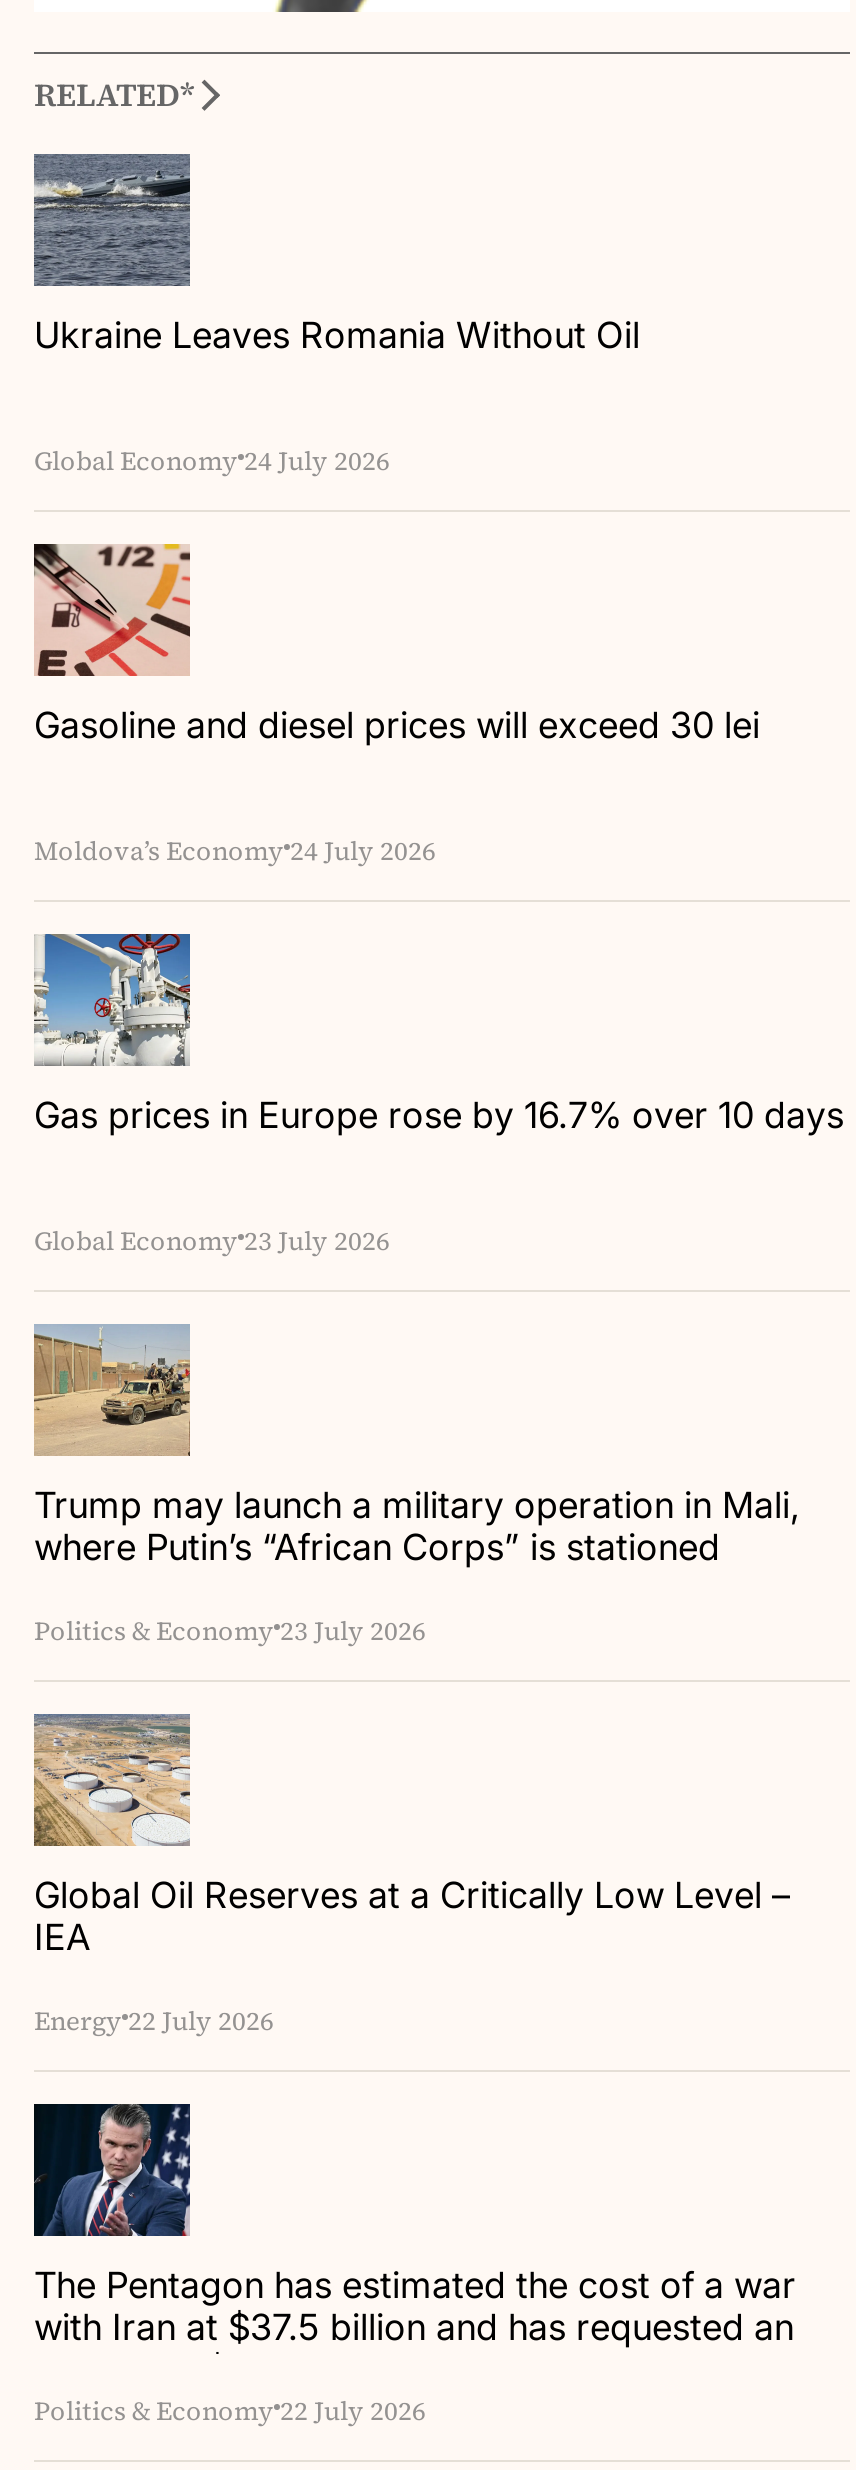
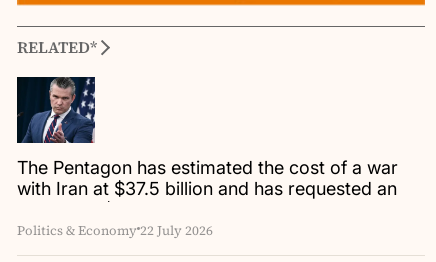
[32,152,640,478] [image] | Ukraine Leaves Romania Without Oil | Global Economy 24 July 2026 -> none
[32,542,760,868] [image] | Gasoline and diesel prices will exceed 30 lei | Moldova’s Economy 24 July 2026 -> none
[32,932,844,1258] [image] | Gas prices in Europe rose by 16.7% over 10 days | Global Economy 23 July 2026 -> none
[32,1322,800,1648] [image] | Trump may launch a military operation in Mali, | where Putin’s “African Corps” is stationed | Politics & Economy 23 July 2026 -> none
[32,1712,790,2038] [image] | Global Oil Reserves at a Critically Low Level – | IEA | Energy 22 July 2026 -> none

